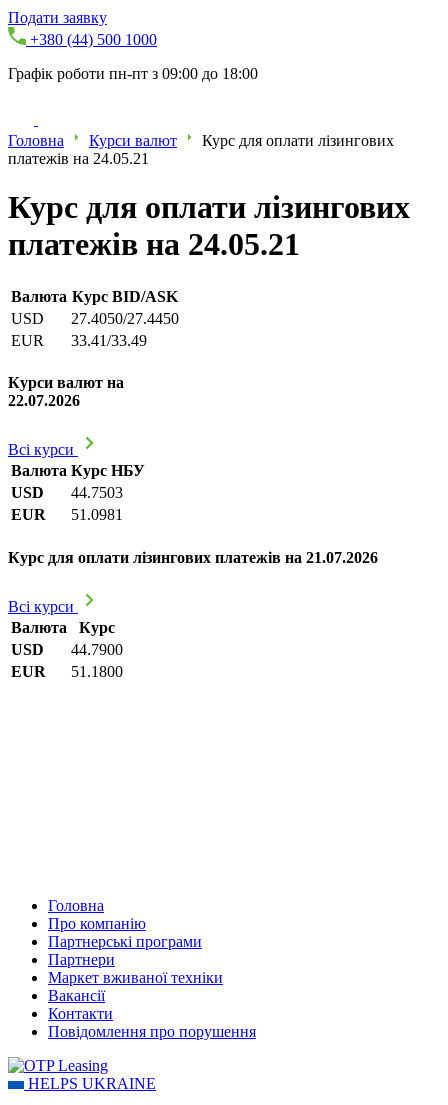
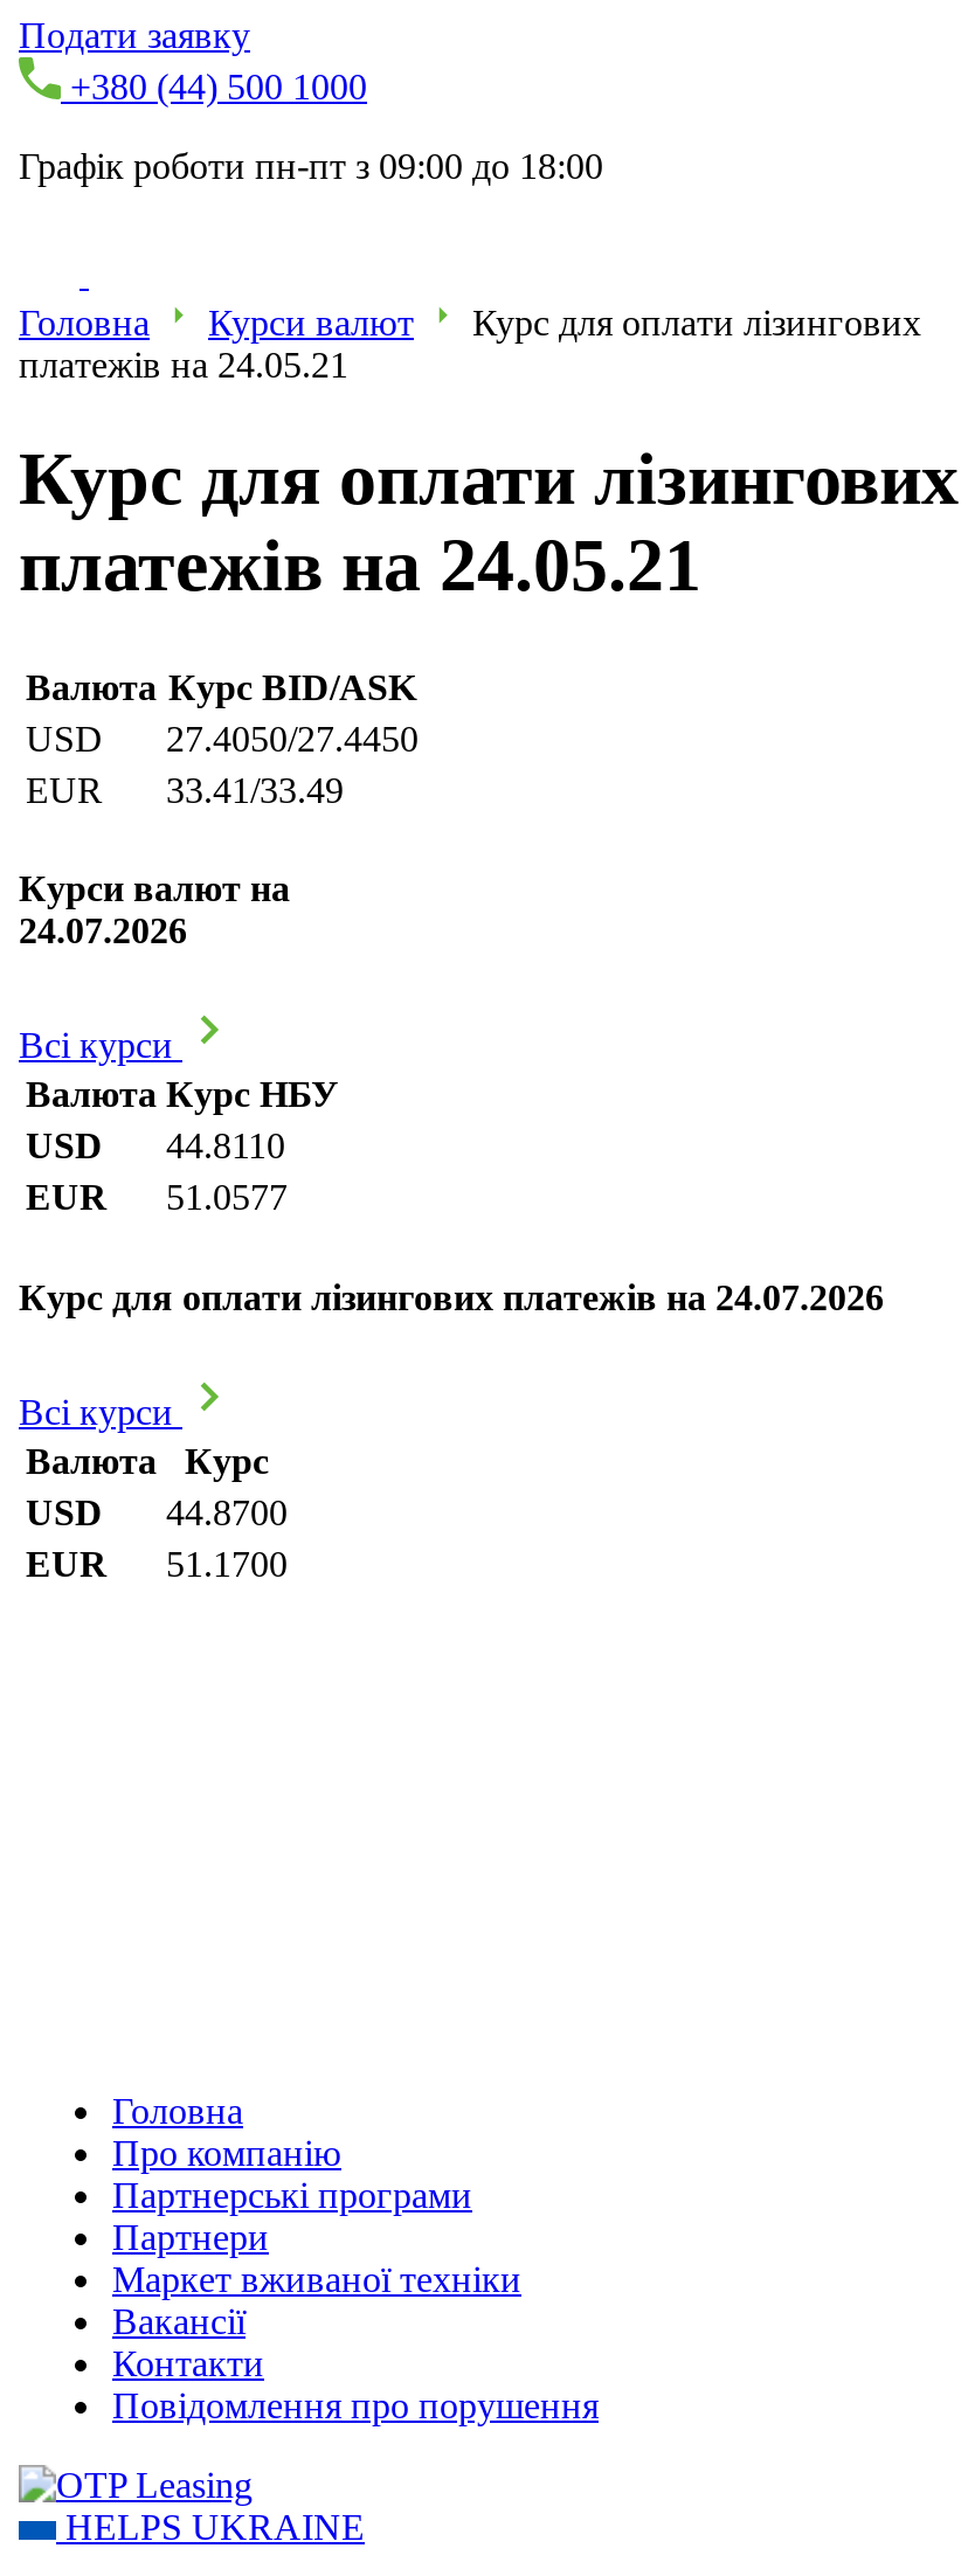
[8,392,80,409] 22.07.2026 -> [19,911,187,950] 24.07.2026
[11,484,123,501] USD 44.7503 -> [26,1126,285,1166] USD 44.8110
[11,506,123,523] EUR 51.0981 -> [26,1178,288,1218] EUR 51.0577
[8,549,378,566] Курс для оплати лізингових платежів на 21.07.2026 -> [19,1277,884,1317] Курс для оплати лізингових платежів на 24.07.2026
[11,641,123,658] USD 44.7900 -> [26,1492,288,1532] USD 44.8700
[11,663,123,680] EUR 51.1800 -> [26,1544,288,1583] EUR 51.1700

